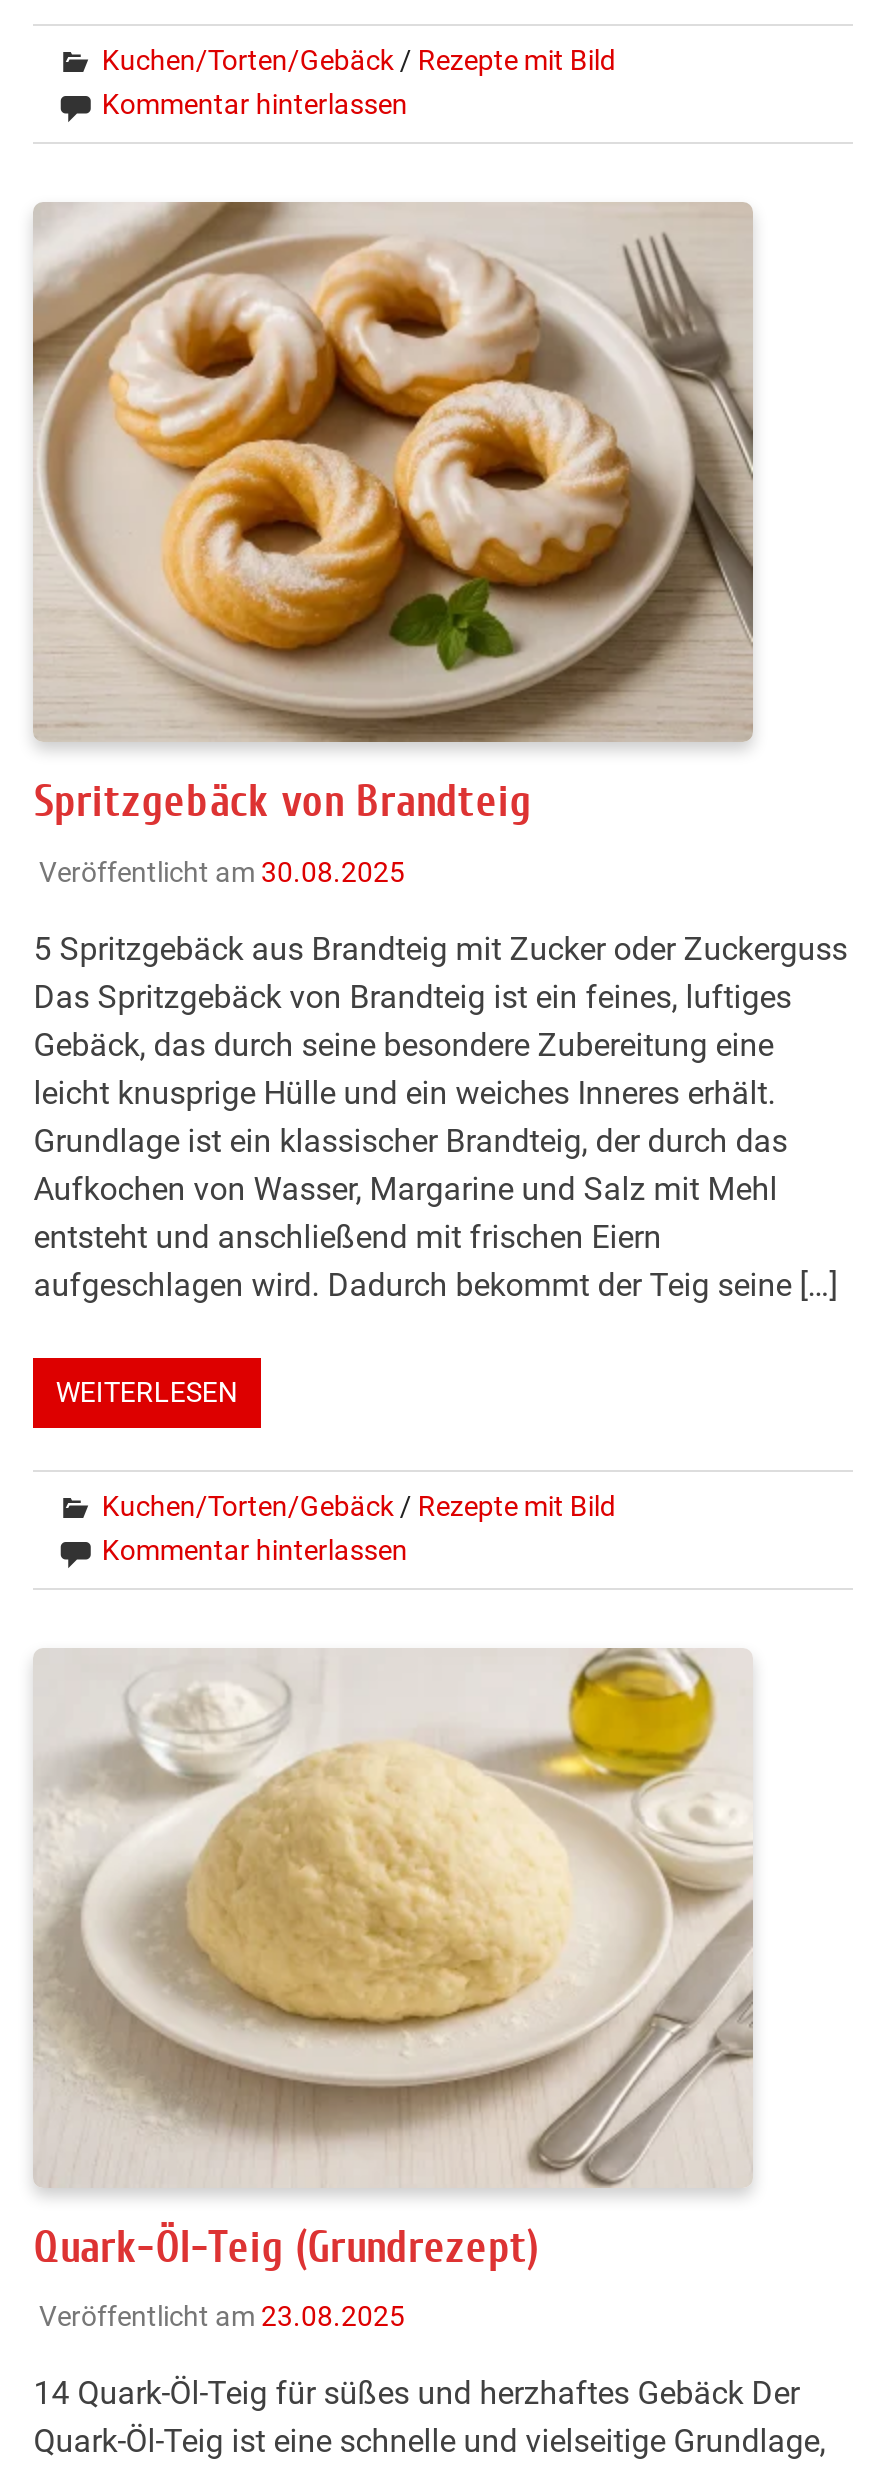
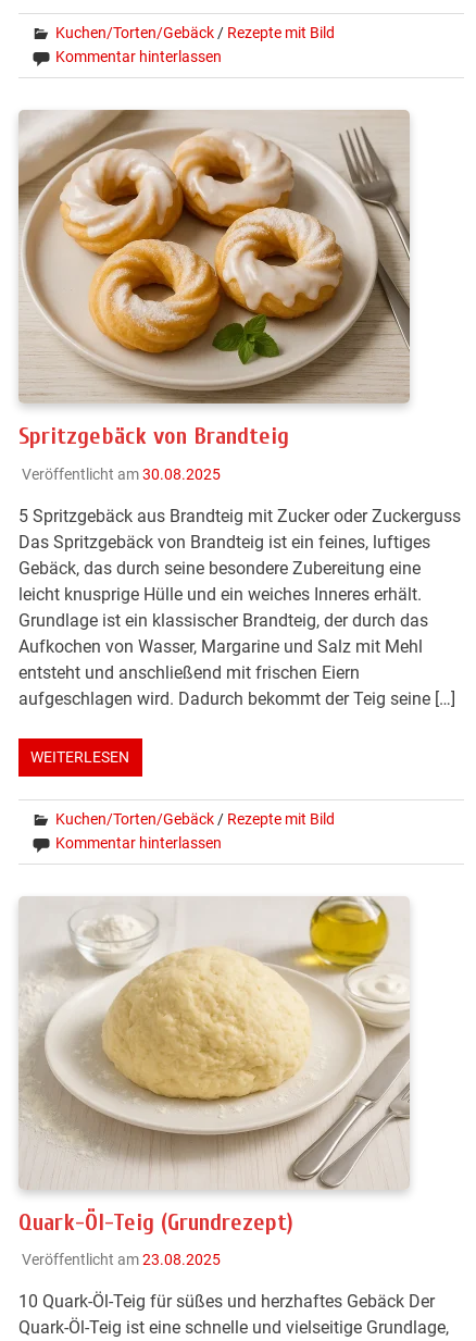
[33,2375,799,2413] 14 Quark-Öl-Teig für süßes und herzhaftes Gebäck Der -> [19,1291,435,1312] 10 Quark-Öl-Teig für süßes und herzhaftes Gebäck Der

